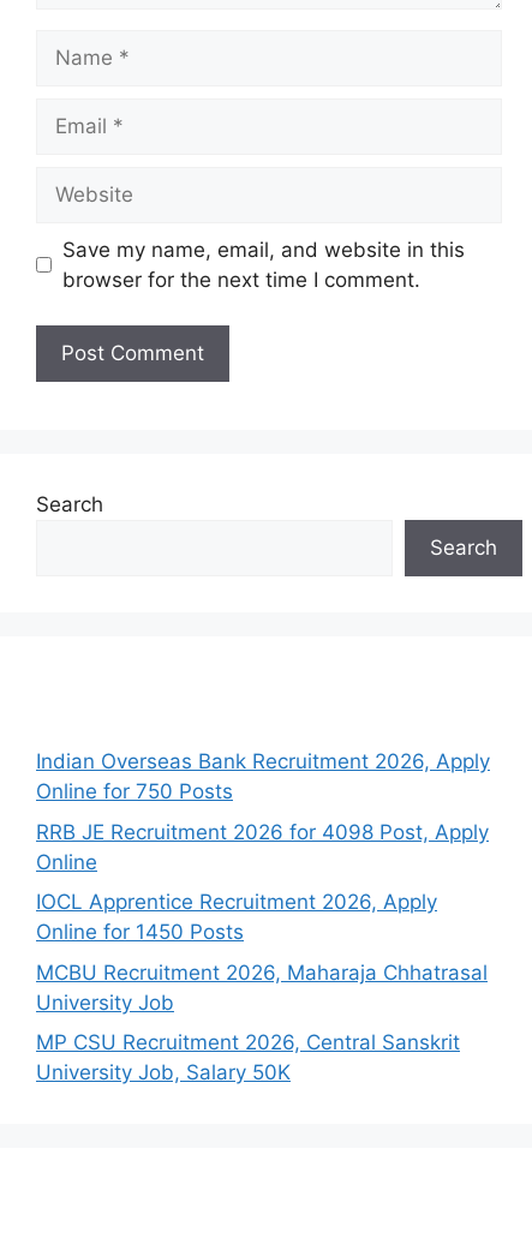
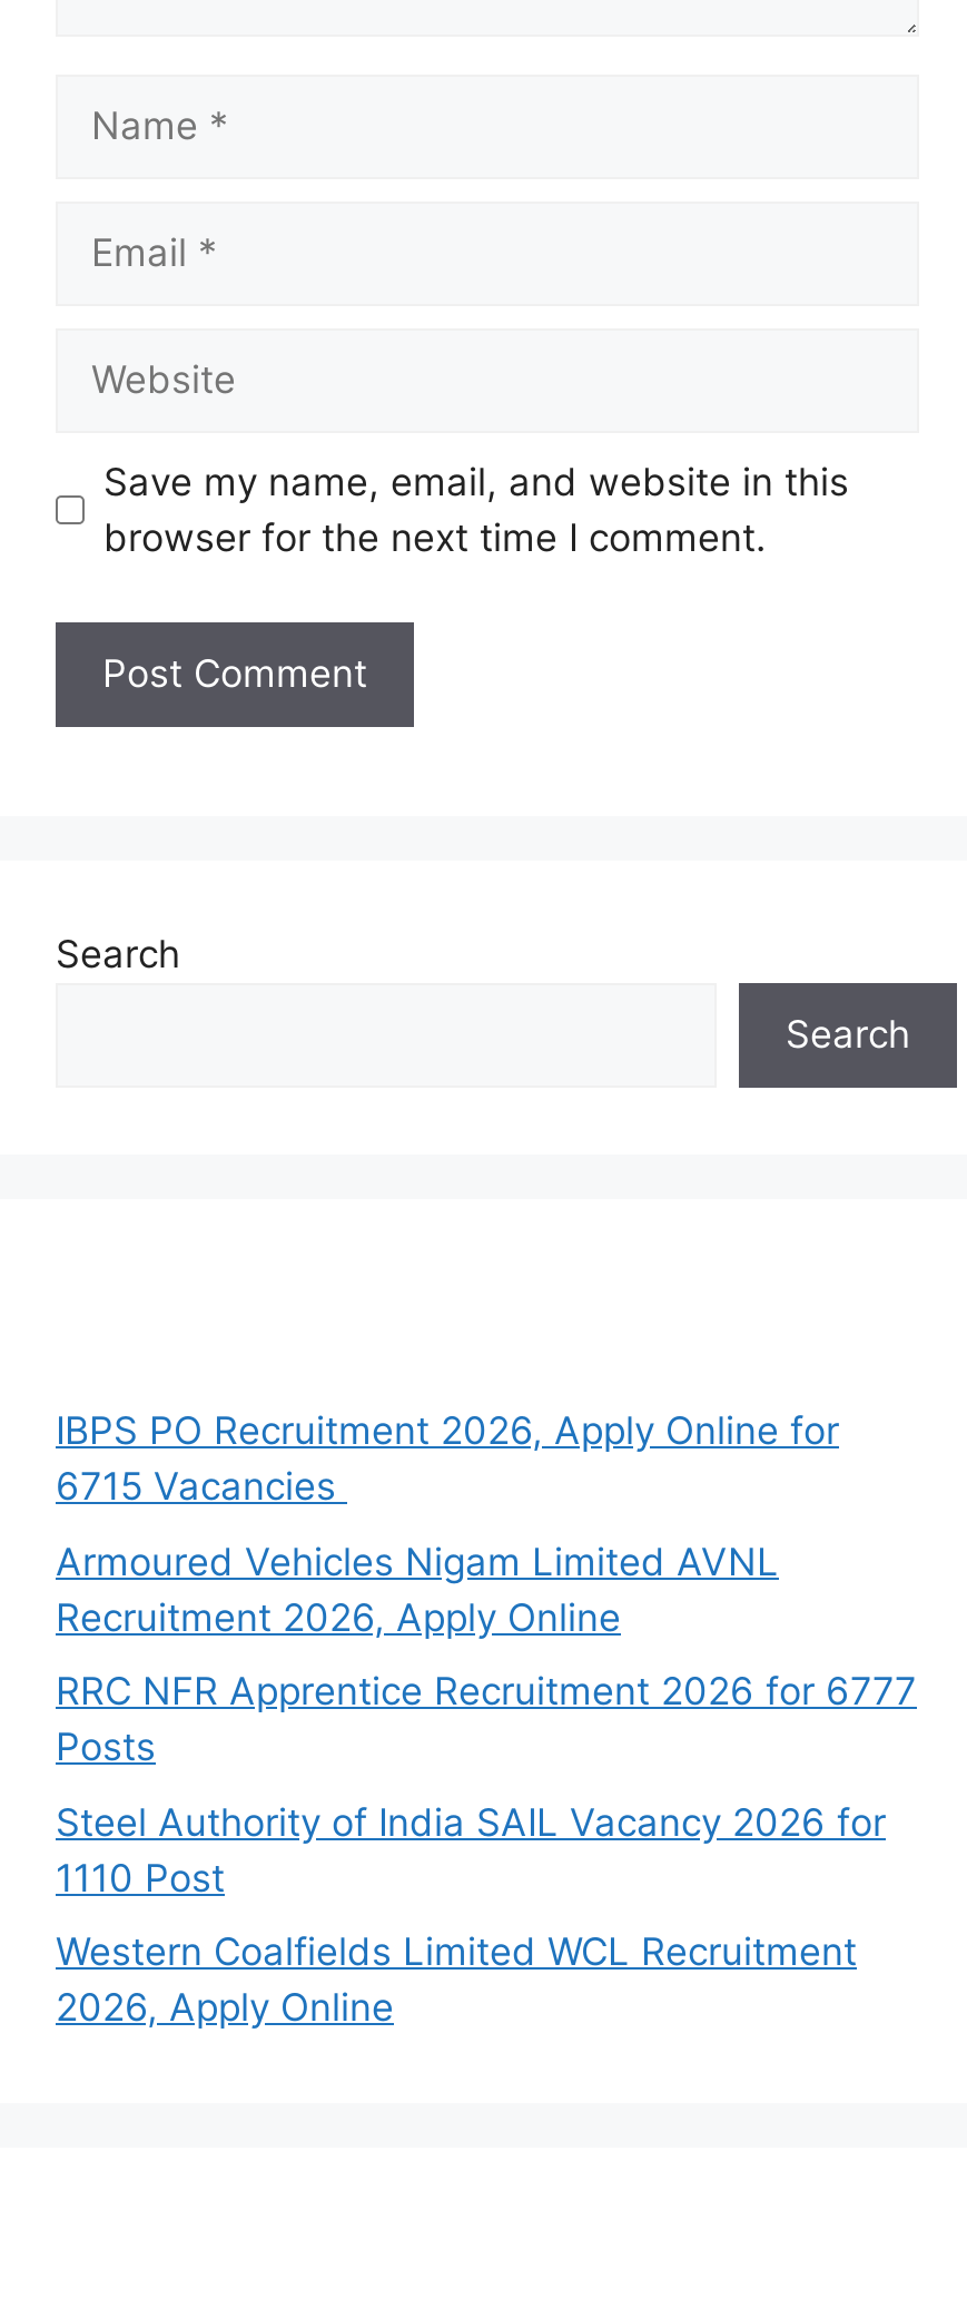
[36,750,490,804] Indian Overseas Bank Recruitment 2026, Apply | Online for 750 Posts -> [56,1409,839,1509] IBPS PO Recruitment 2026, Apply Online for | 6715 Vacancies
[36,820,489,874] RRB JE Recruitment 2026 for 4098 Post, Apply | Online -> [56,1540,779,1640] Armoured Vehicles Nigam Limited AVNL | Recruitment 2026, Apply Online
[36,890,437,944] IOCL Apprentice Recruitment 2026, Apply | Online for 1450 Posts -> [56,1670,917,1770] RRC NFR Apprentice Recruitment 2026 for 6777 | Posts
[36,960,488,1015] MCBU Recruitment 2026, Maharaja Chhatrasal | University Job -> [56,1800,886,1900] Steel Authority of India SAIL Vacancy 2026 for | 1110 Post
[36,1031,460,1085] MP CSU Recruitment 2026, Central Sanskrit | University Job, Salary 50K -> [56,1930,857,2031] Western Coalfields Limited WCL Recruitment | 2026, Apply Online

